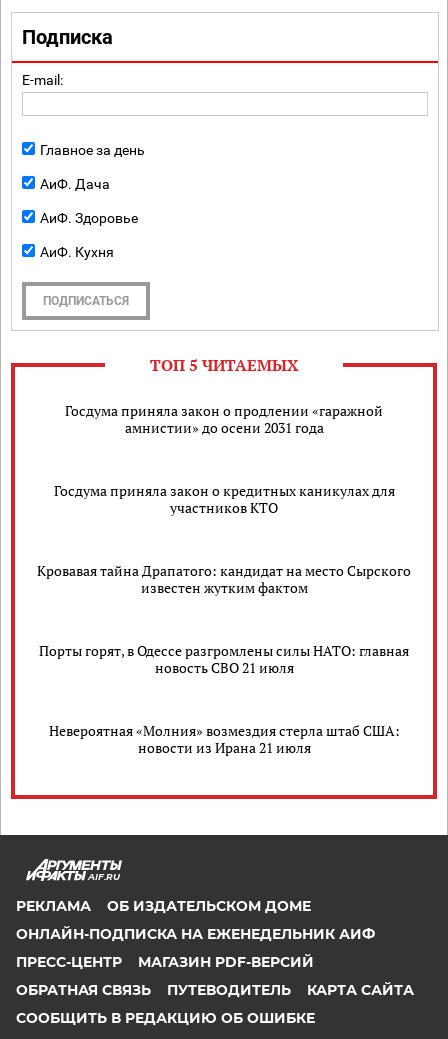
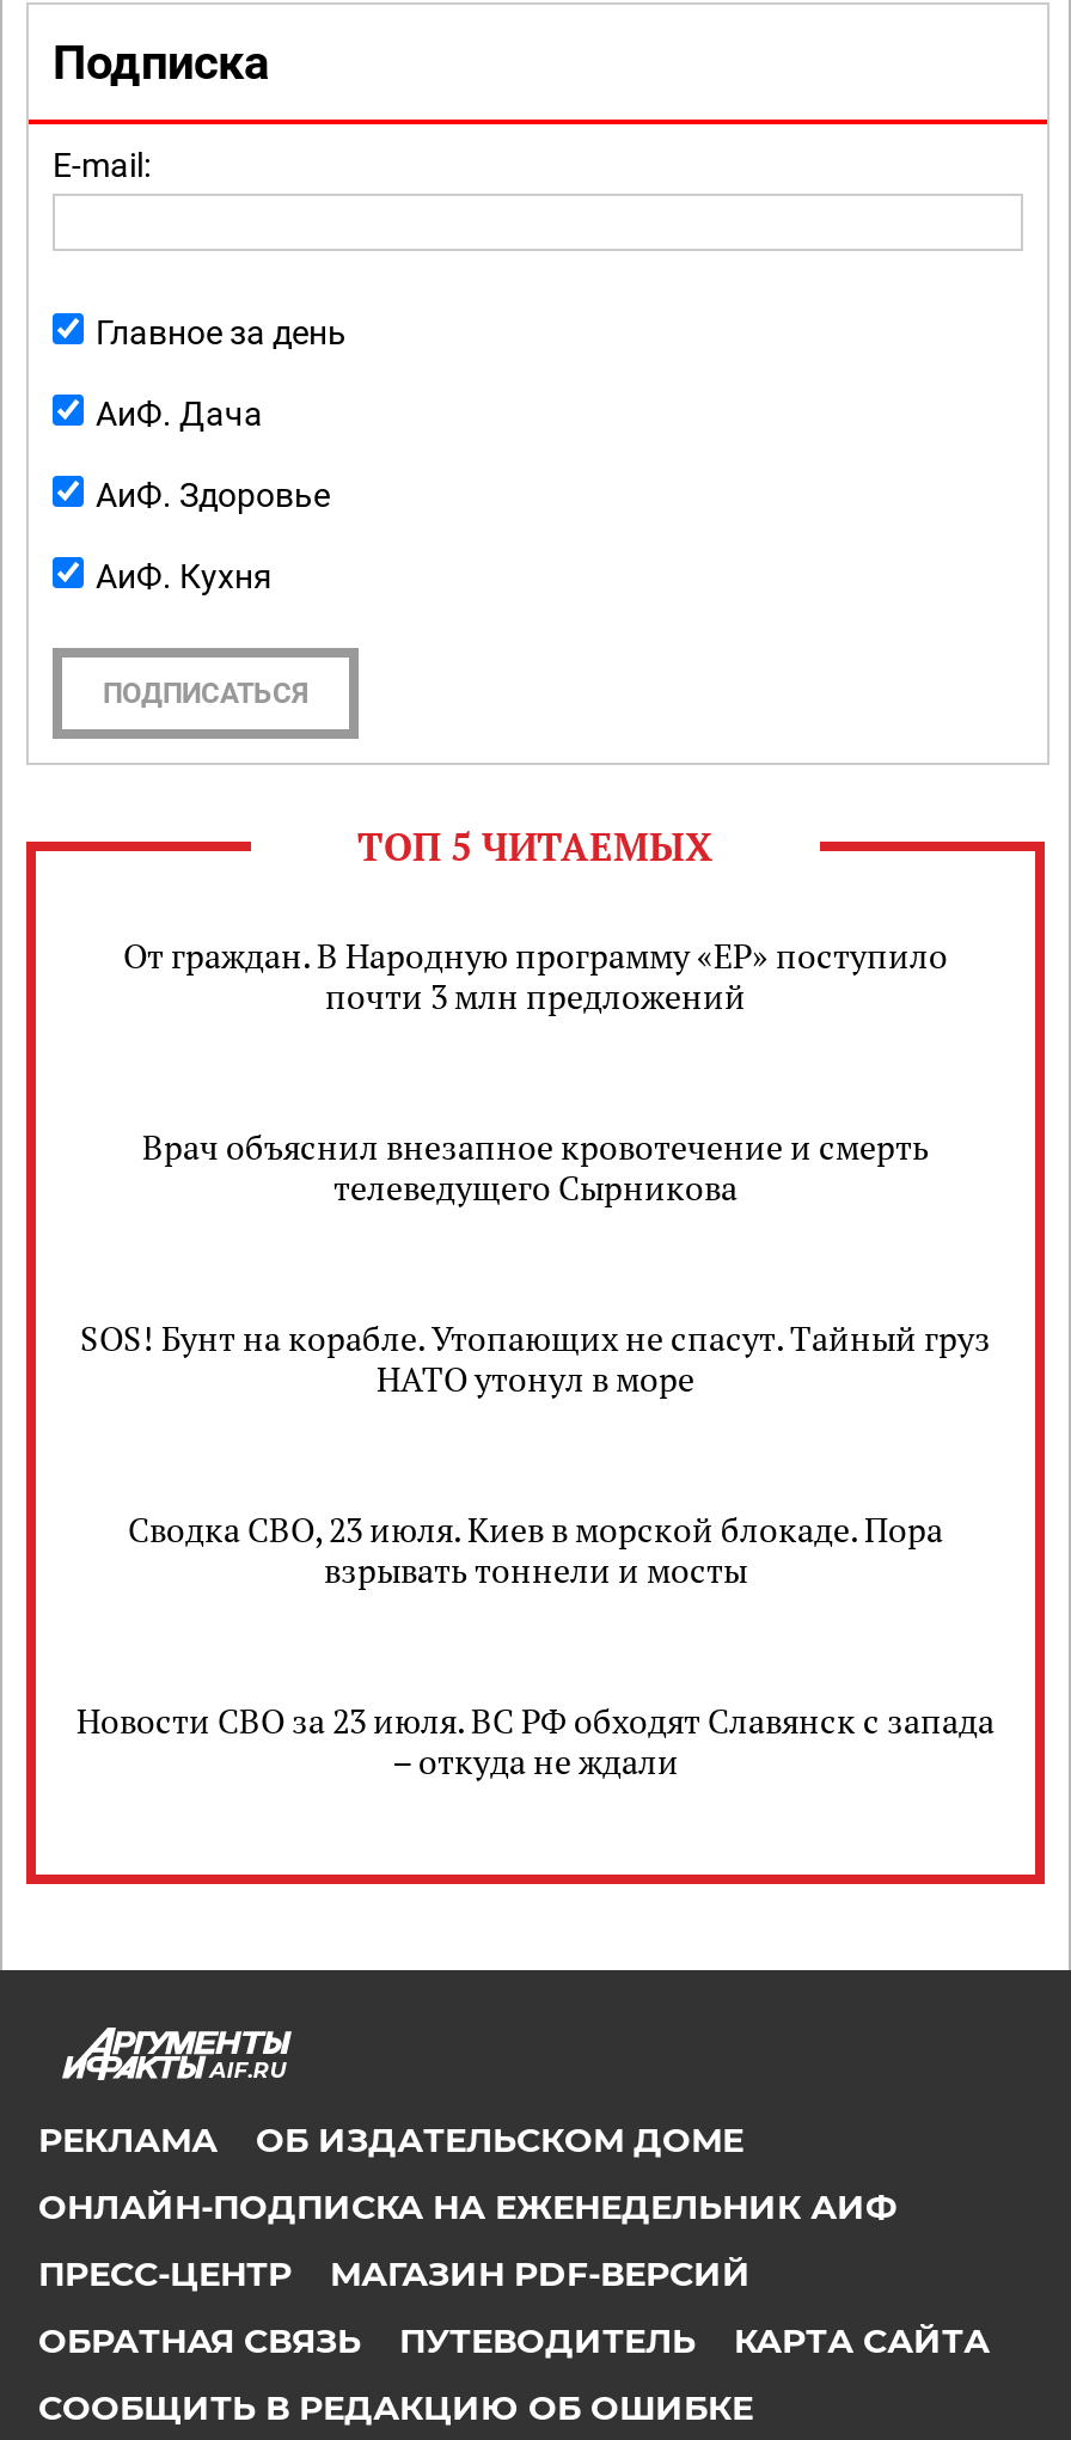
[65,401,383,437] Госдума приняла закон о продлении «гаражной | амнистии» до осени 2031 года -> [123,932,948,1018] От граждан. В Народную программу «ЕР» поступило | почти 3 млн предложений
[53,481,394,517] Госдума приняла закон о кредитных каникулах для | участников КТО -> [142,1123,929,1209] Врач объяснил внезапное кровотечение и смерть | телеведущего Сырникова
[37,561,411,597] Кровавая тайна Драпатого: кандидат на место Сырского | известен жутким фактом -> [80,1314,991,1400] SOS! Бунт на корабле. Утопающих не спасут. Тайный груз | НАТО утонул в море
[39,641,409,677] Порты горят, в Одессе разгромлены силы НАТО: главная | новость СВО 21 июля -> [128,1505,943,1591] Сводка СВО, 23 июля. Киев в морской блокаде. Пора | взрывать тоннели и мосты
[48,721,399,757] Невероятная «Молния» возмездия стерла штаб США: | новости из Ирана 21 июля -> [76,1697,994,1783] Новости СВО за 23 июля. ВС РФ обходят Славянск с запада | – откуда не ждали

